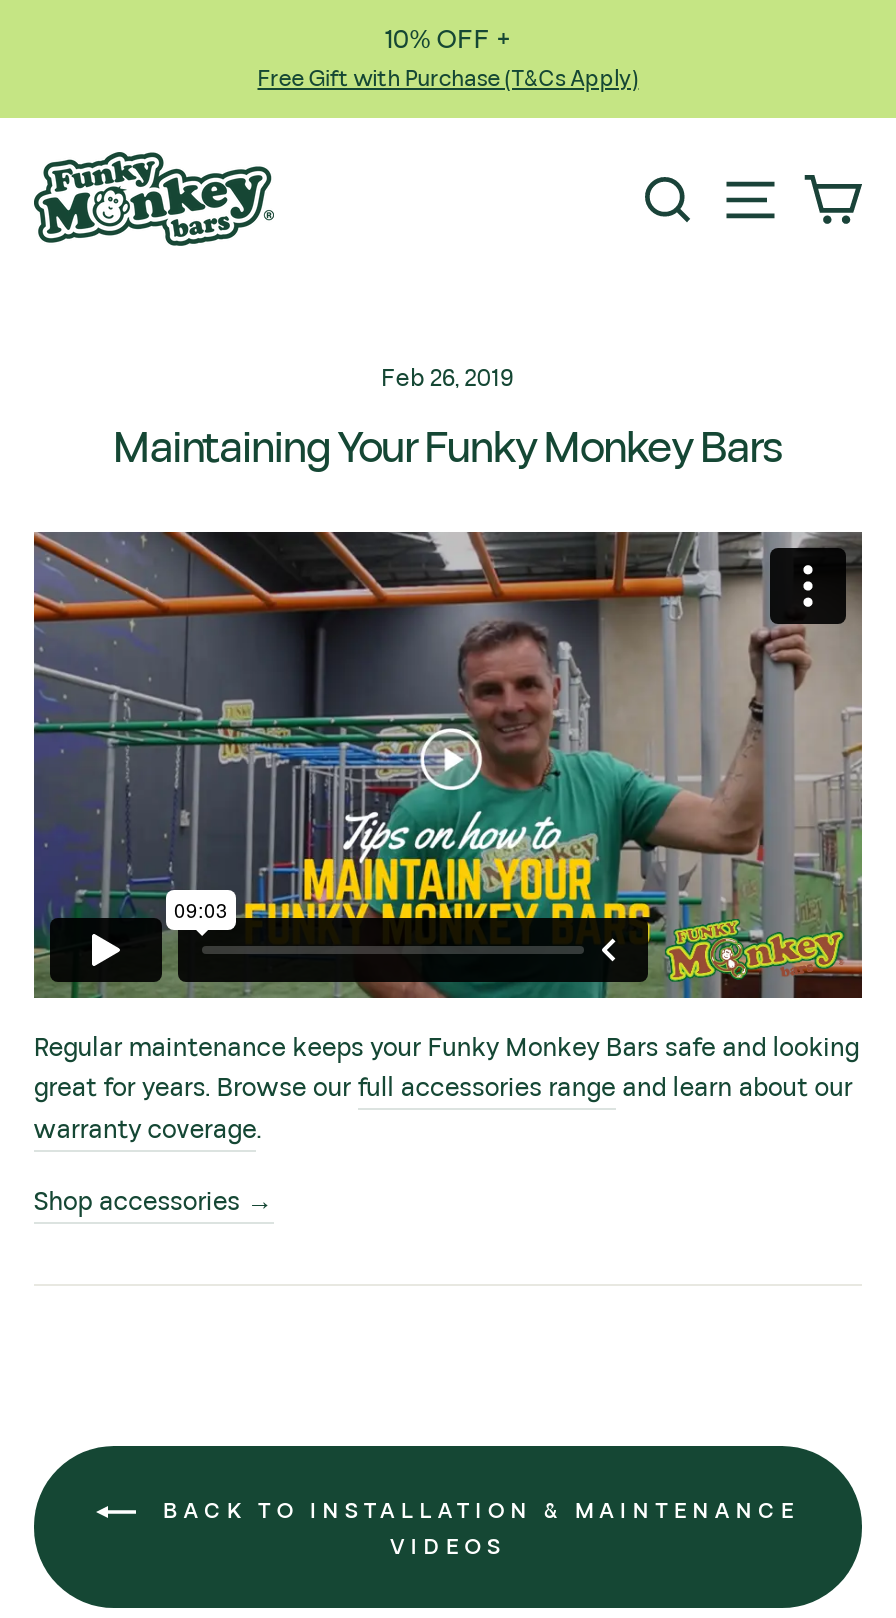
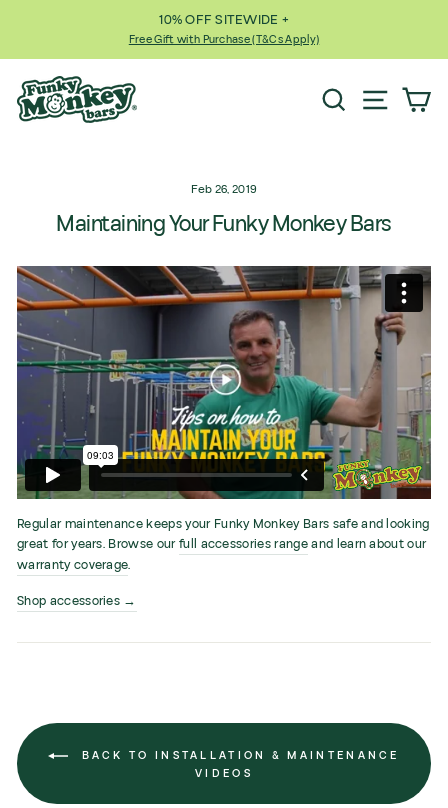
[385,22,511,58] 10% OFF + -> [159,11,289,29] 10% OFF SITEWIDE +

